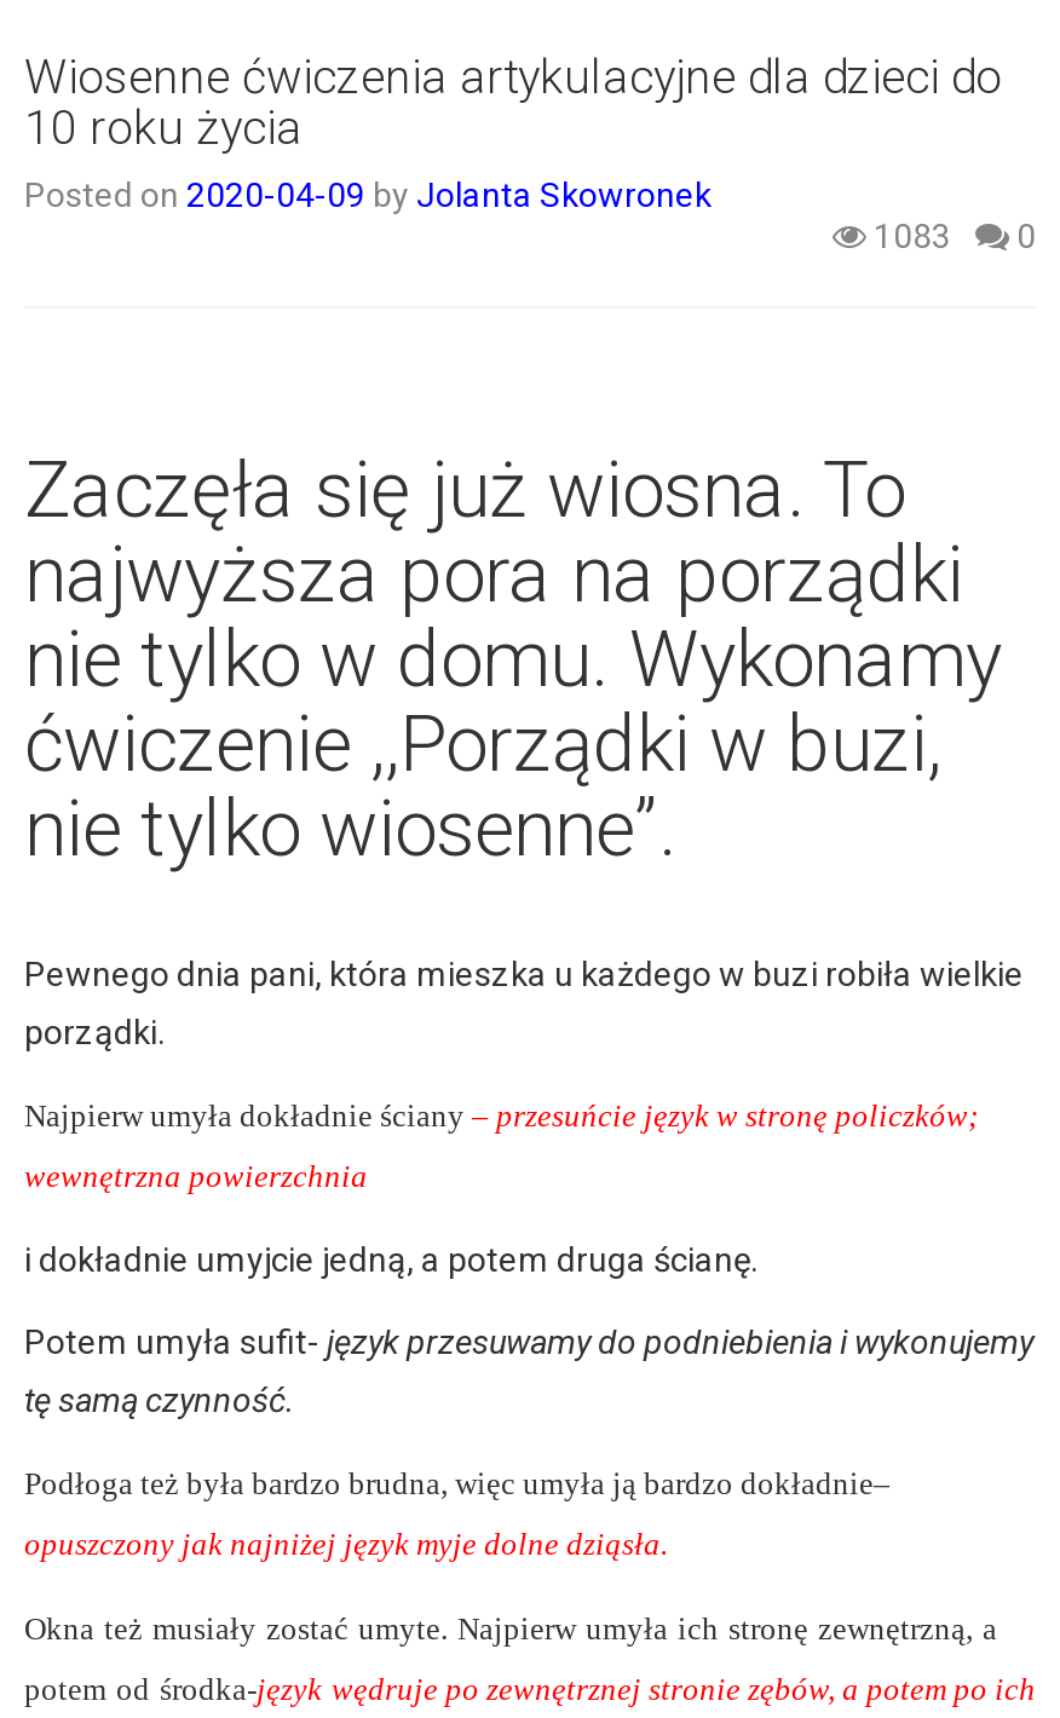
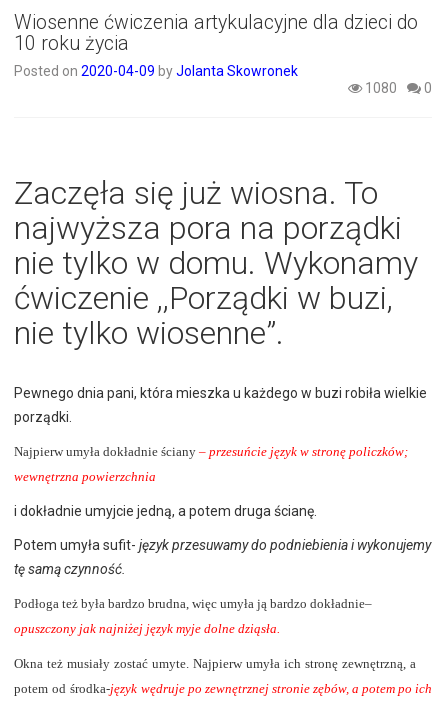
[866,217,1036,255] 1083 0 -> [362,80,432,96] 1080 0

